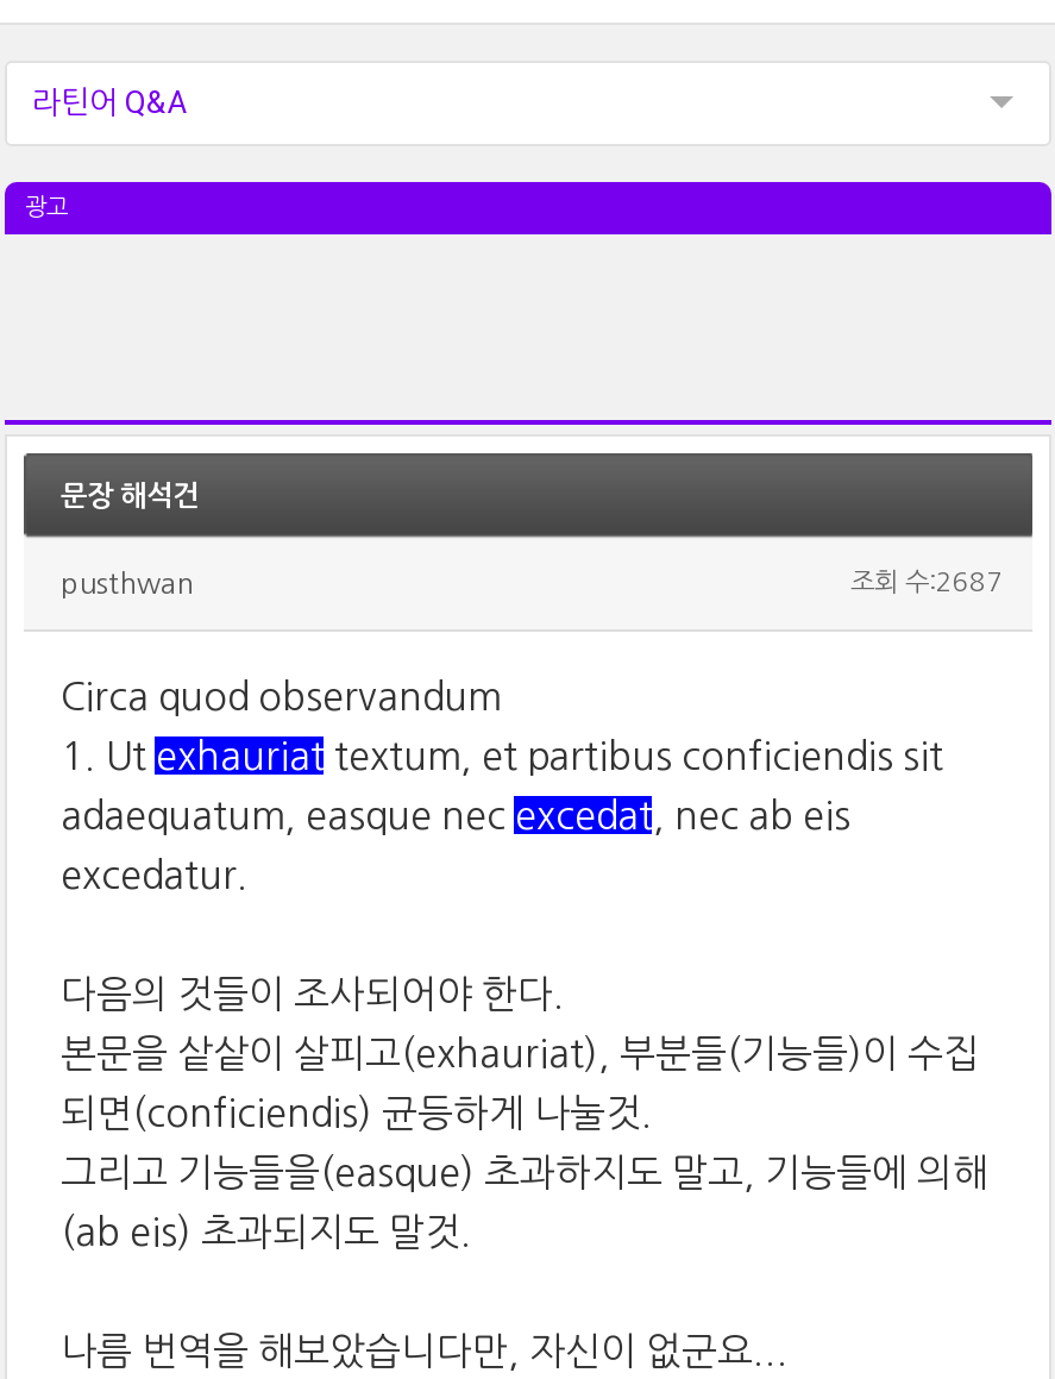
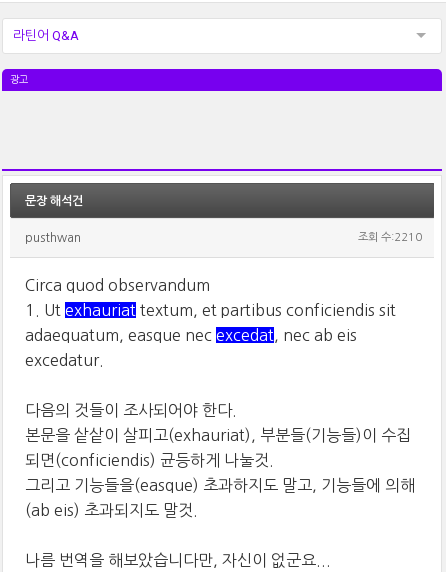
[850,569,1003,595] 조회 수:2687 -> [357,232,421,243] 조회 수:2210

